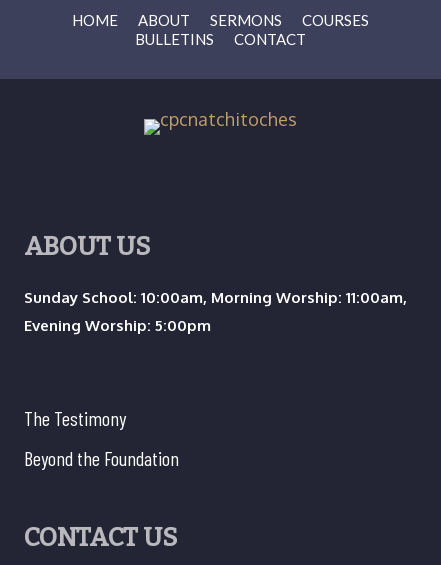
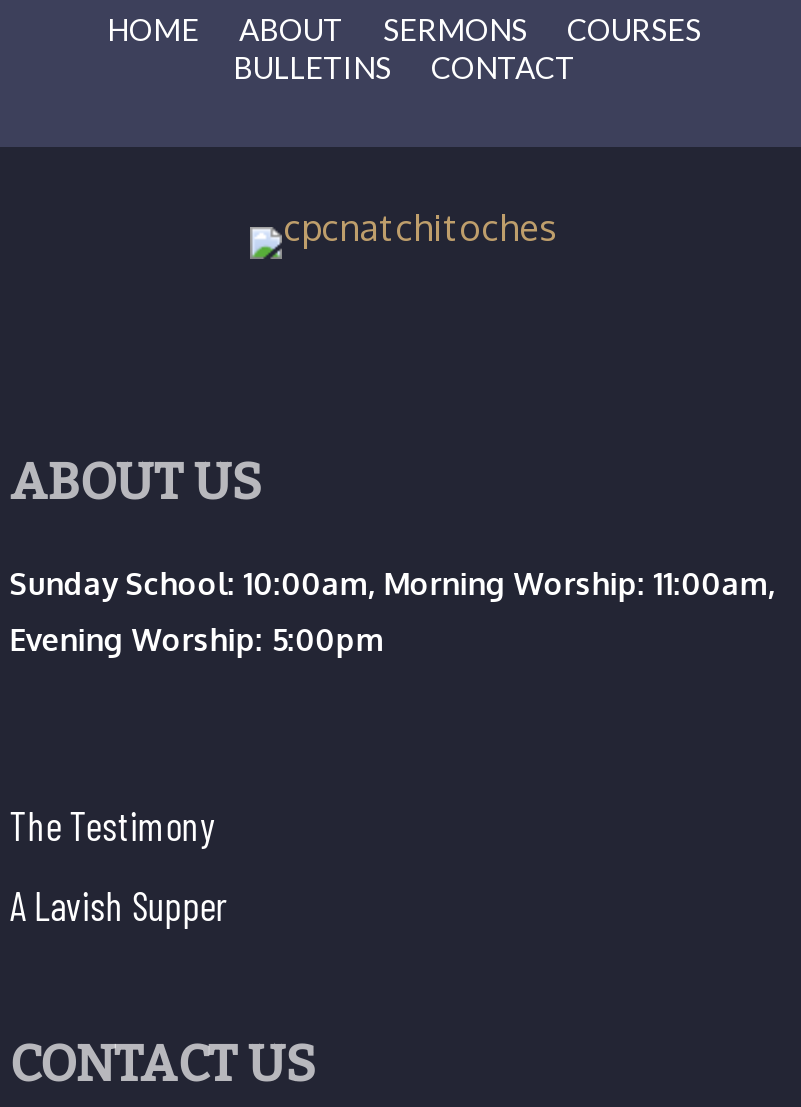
[24,445,179,469] Beyond the Foundation -> [10,880,228,928] A Lavish Supper

